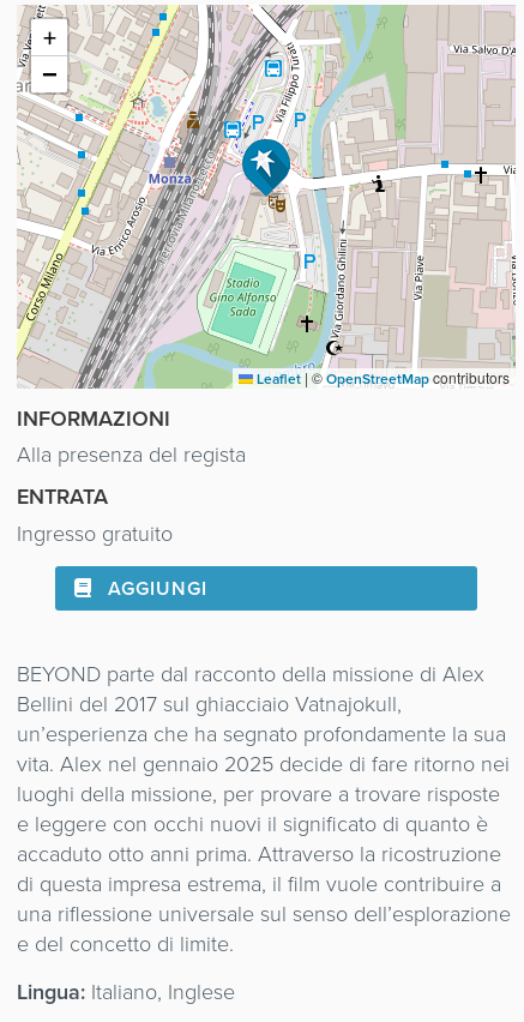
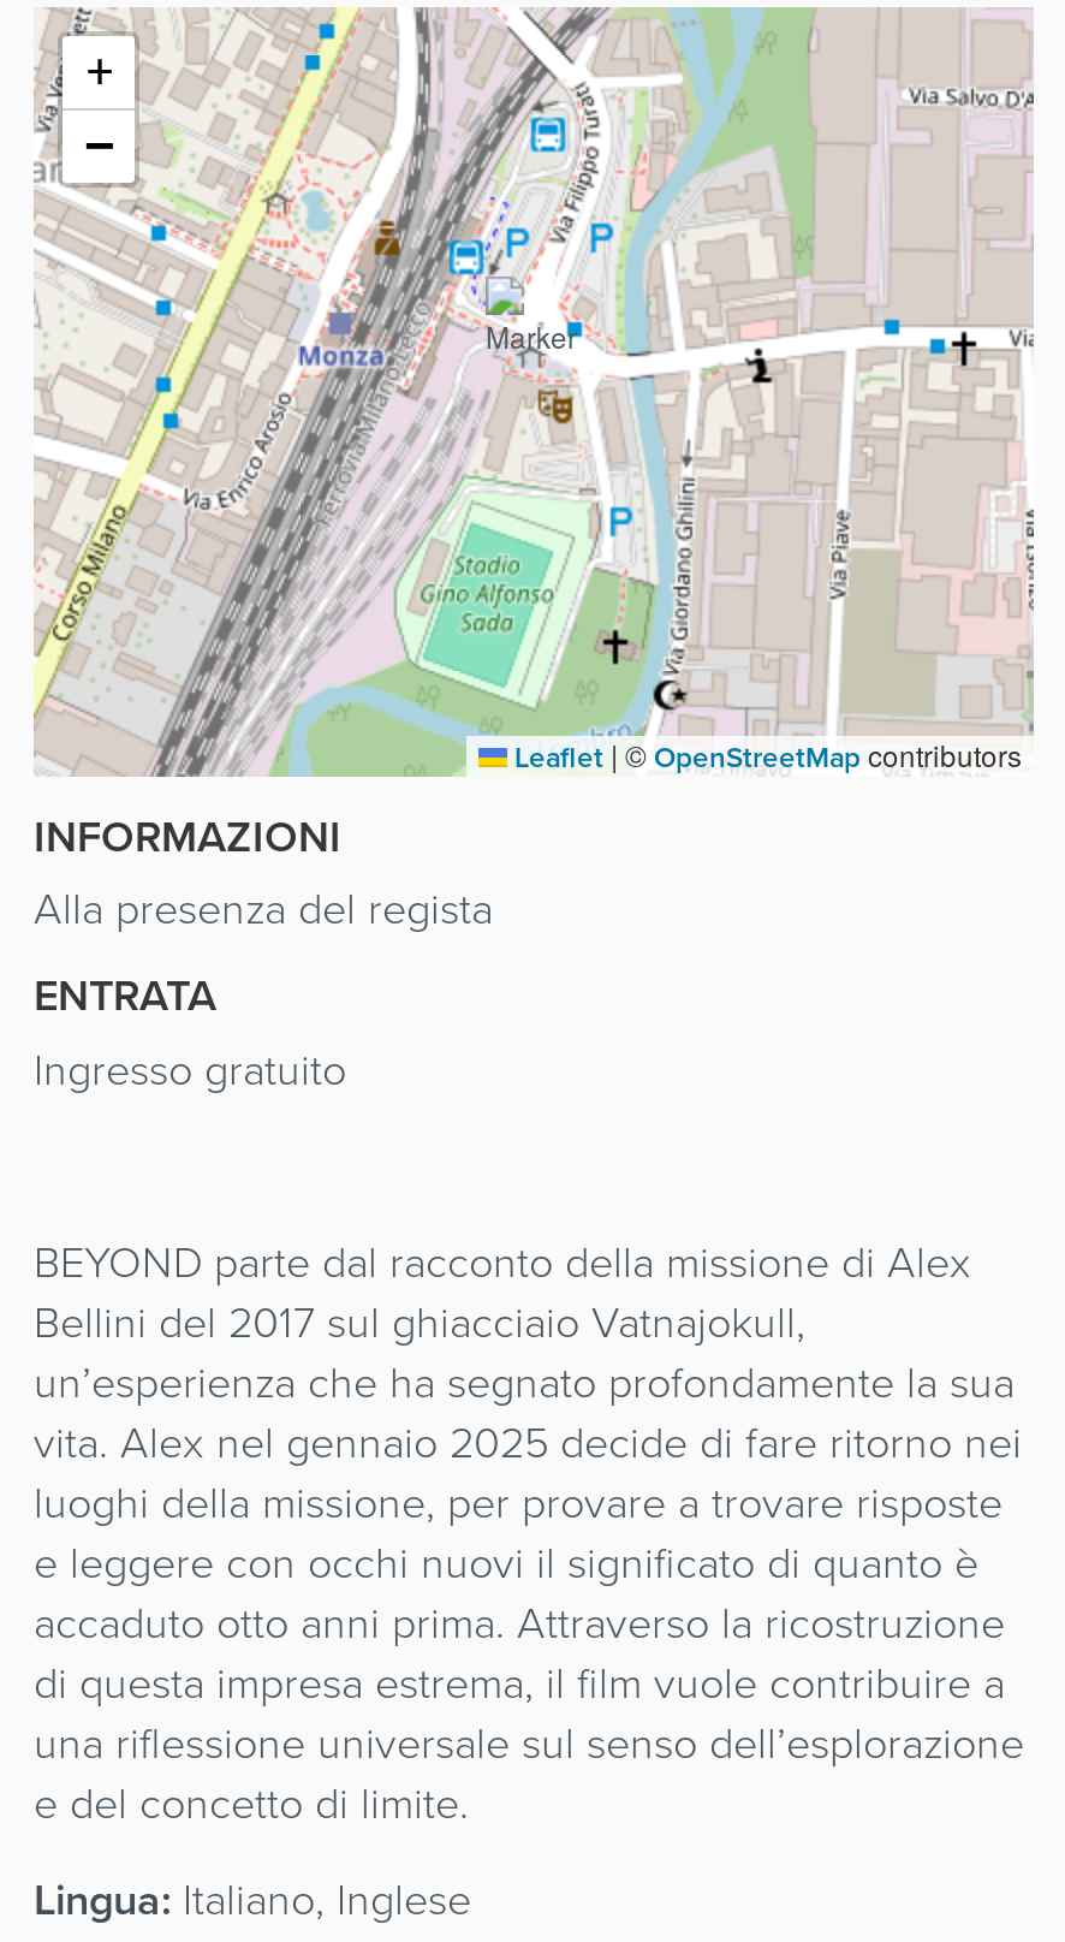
[241,138,291,197] [image] -> [483,277,582,390] [image]
[102,574,207,602] AGGIUNGI -> none

